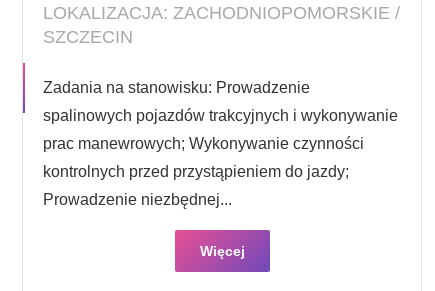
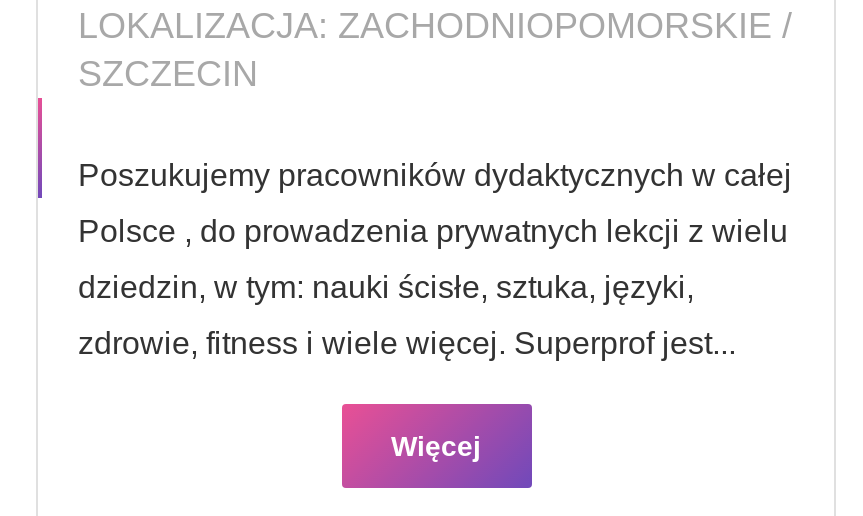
[43,79,398,208] Zadania na stanowisku: Prowadzenie | spalinowych pojazdów trakcyjnych i wykonywanie | prac manewrowych; Wykonywanie czynności | kontrolnych przed przystąpieniem do jazdy; | Prowadzenie niezbędnej... -> [78,158,792,360] Poszukujemy pracowników dydaktycznych w całej | Polsce , do prowadzenia prywatnych lekcji z wielu | dziedzin, w tym: nauki ścisłe, sztuka, języki, | zdrowie, fitness i wiele więcej. Superprof jest...

